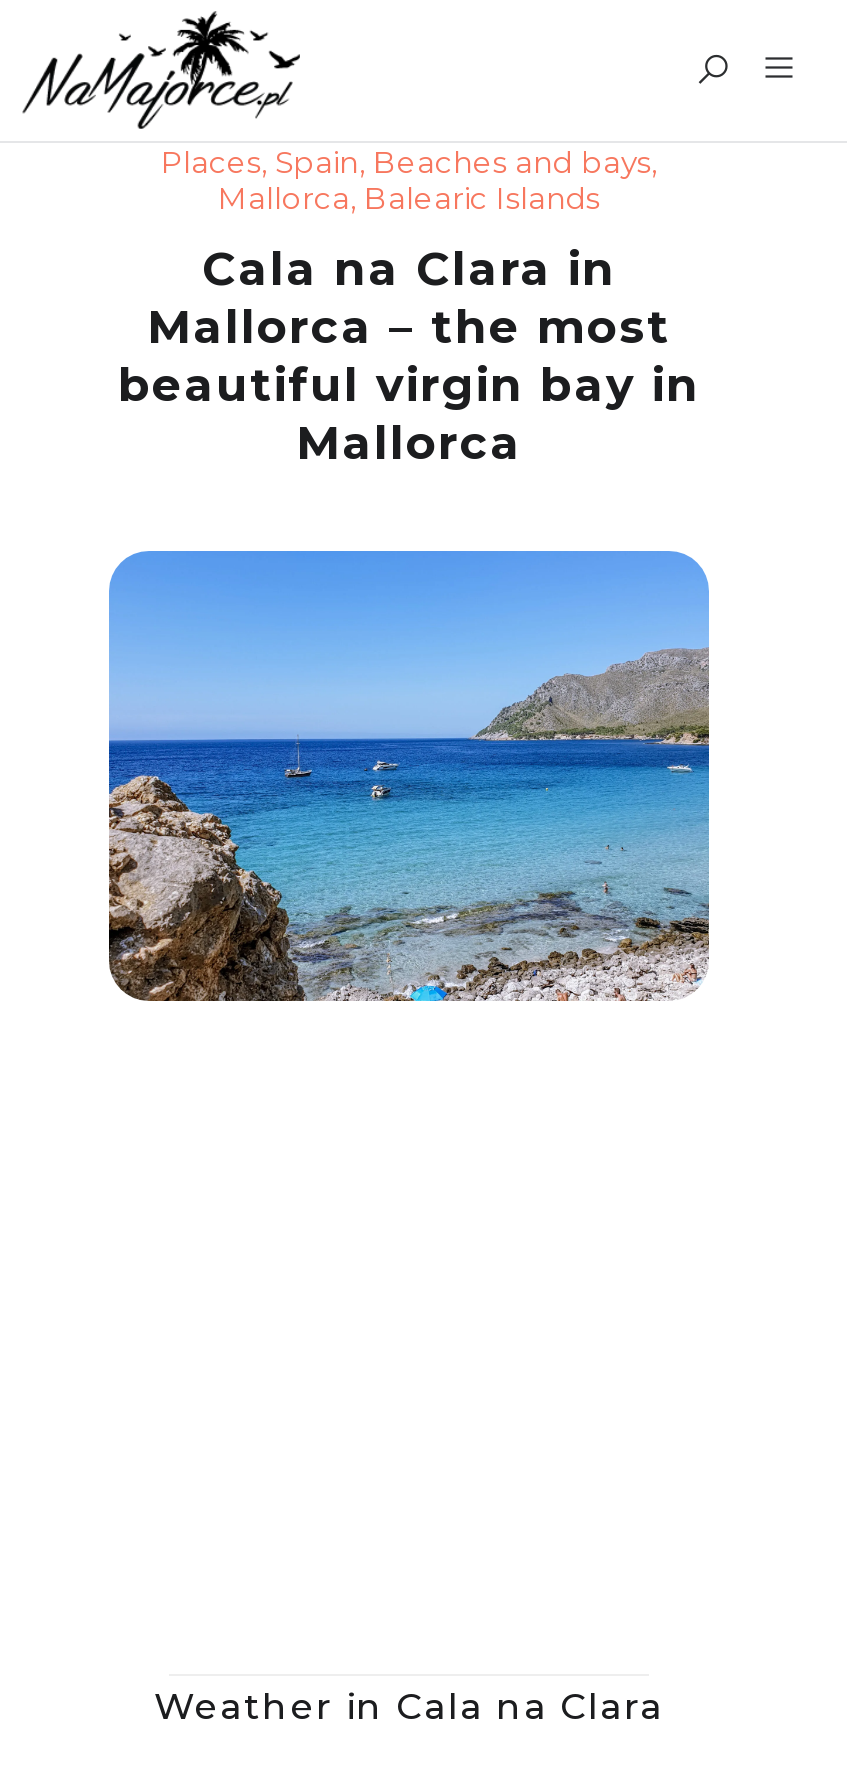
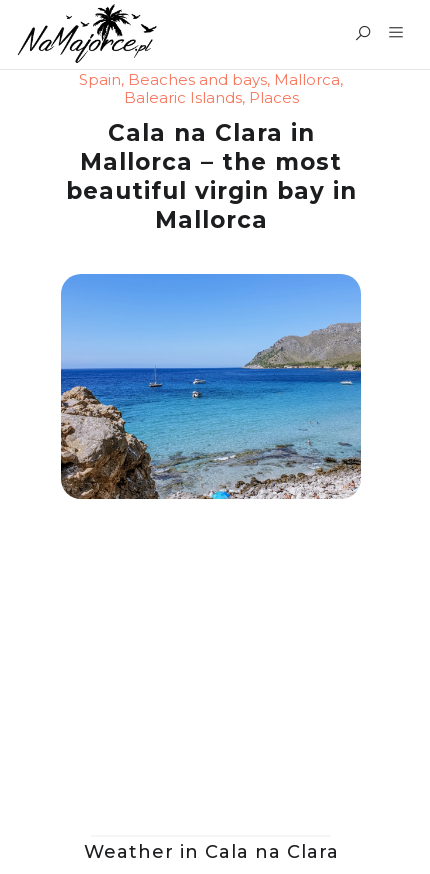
[161,143,657,217] Places, Spain, Beaches and bays, | Mallorca,Balearic Islands -> [79,70,343,107] Spain, Beaches and bays, Mallorca, | Balearic Islands,Places

